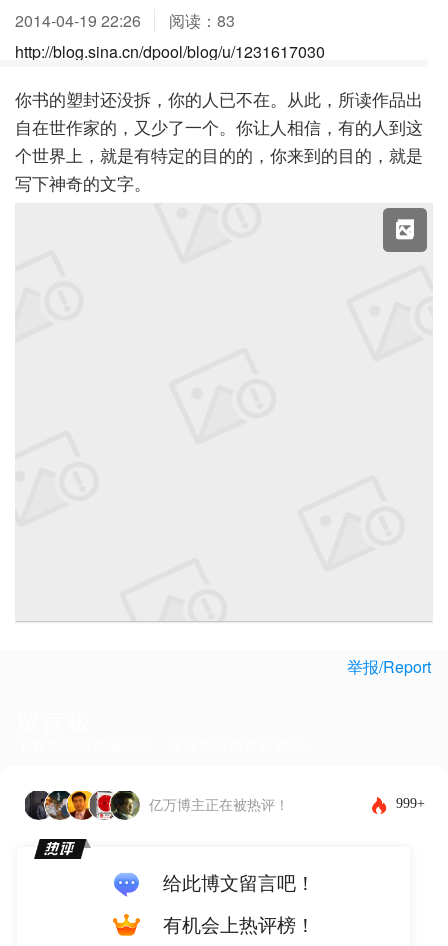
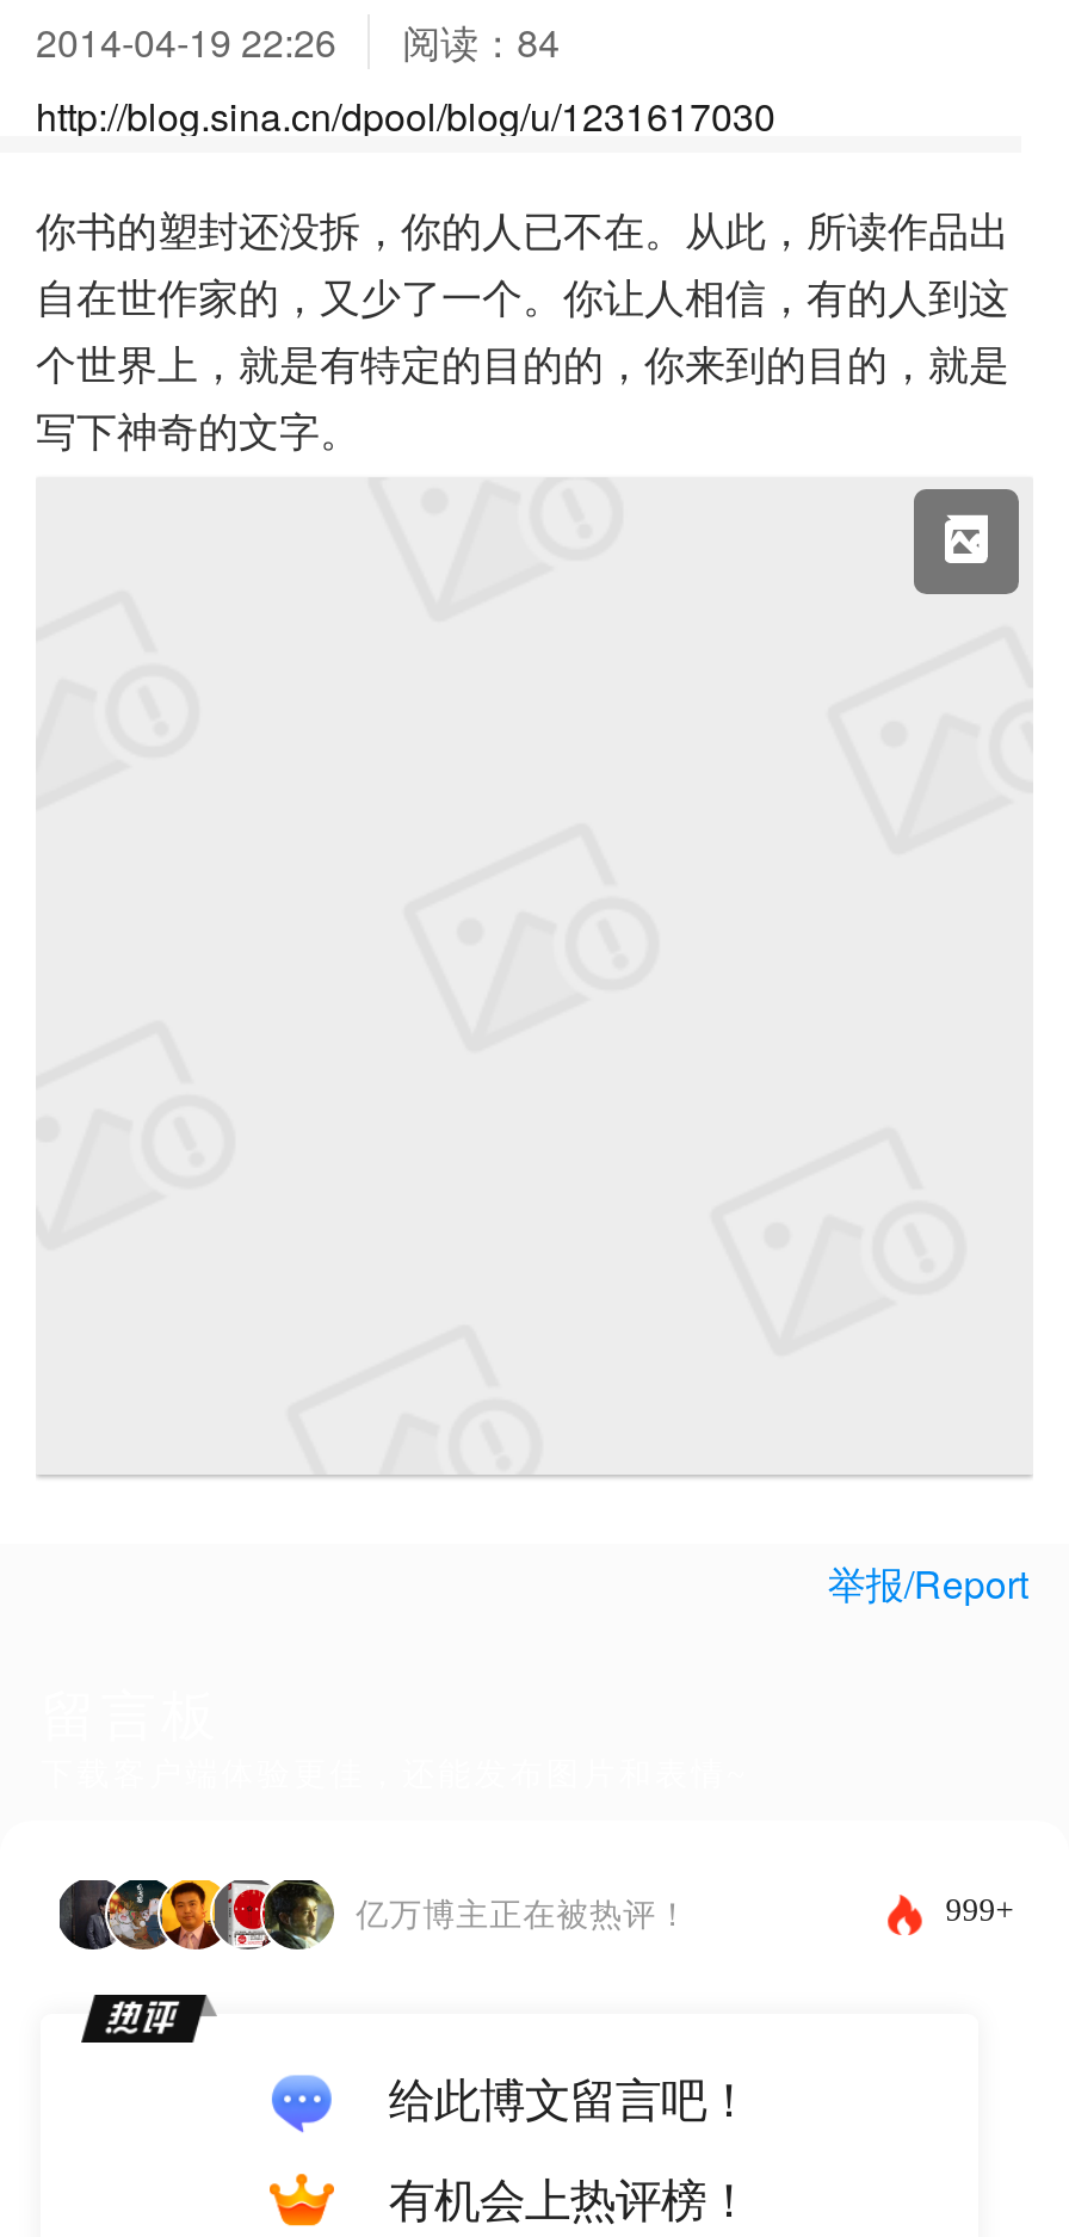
[15,9,235,32] 2014-04-19 22:26 阅读：83 -> [36,14,560,69] 2014-04-19 22:26 阅读：84

